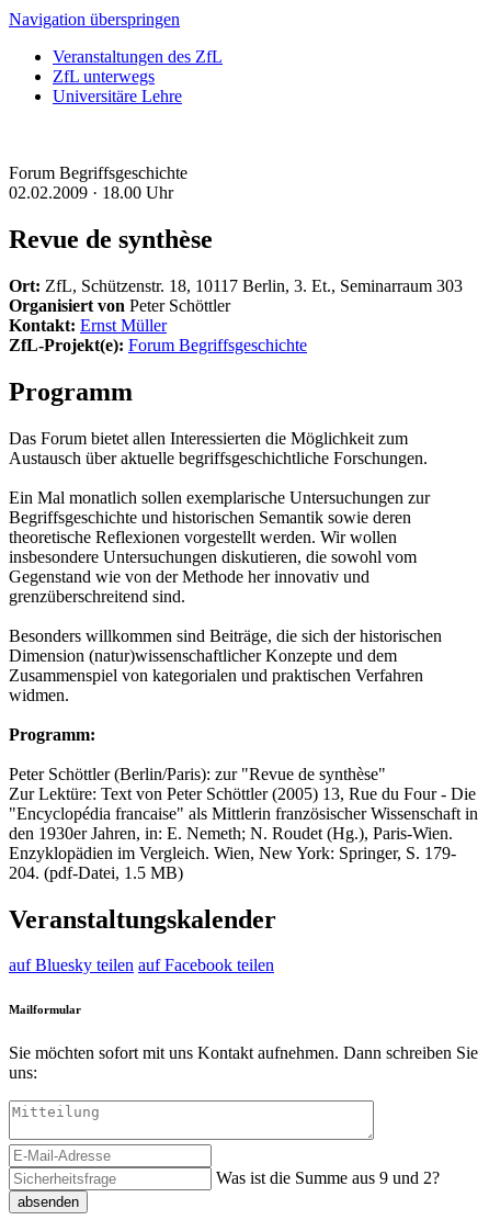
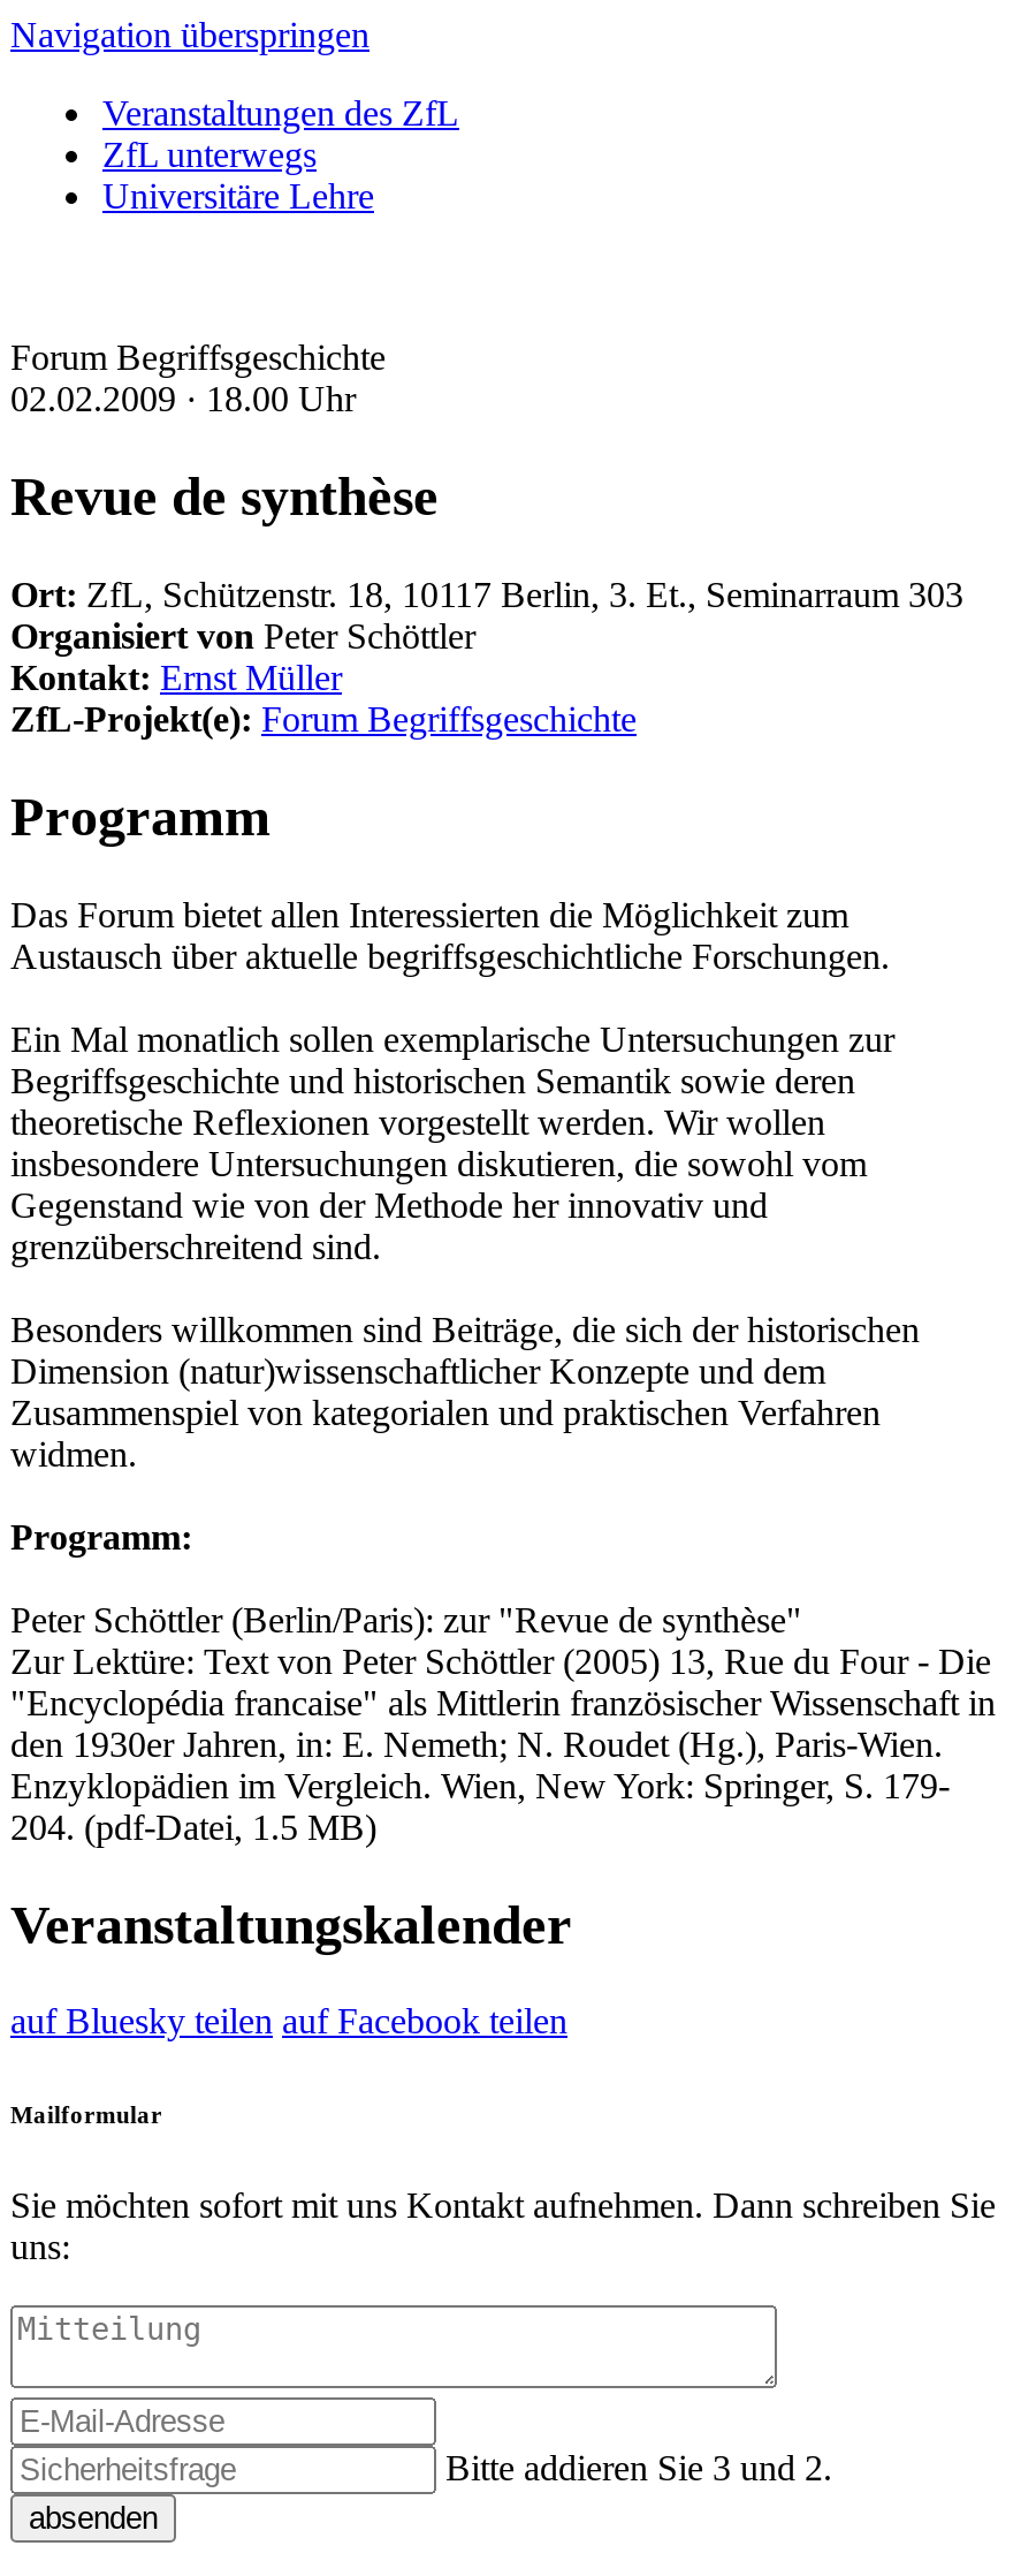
[216,1169,440,1188] Was ist die Summe aus 9 und 2? -> [445,2449,832,2488] Bitte addieren Sie 3 und 2.

